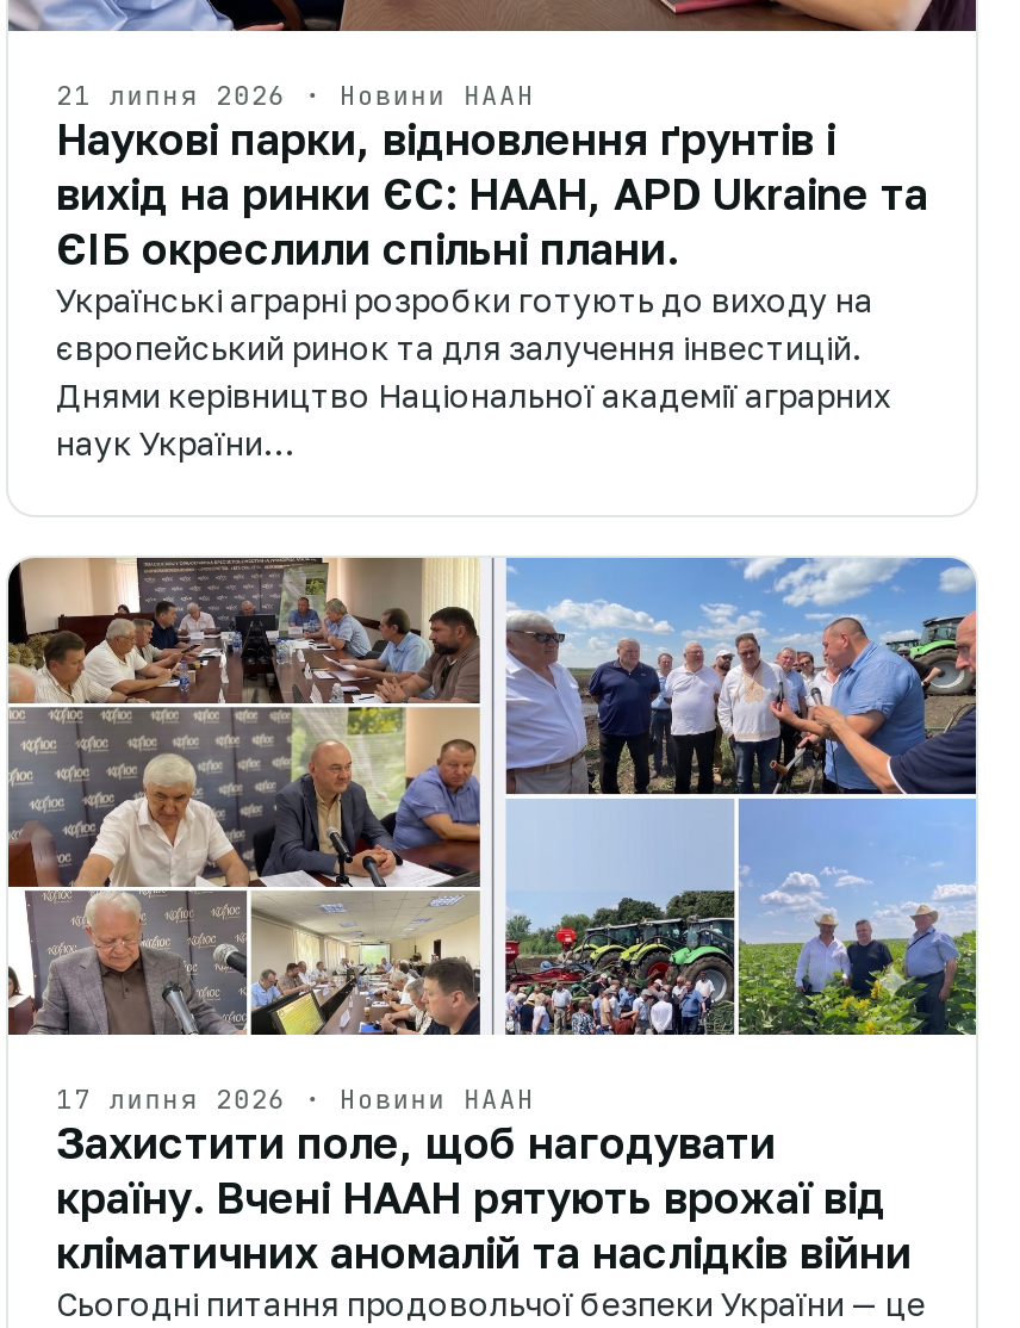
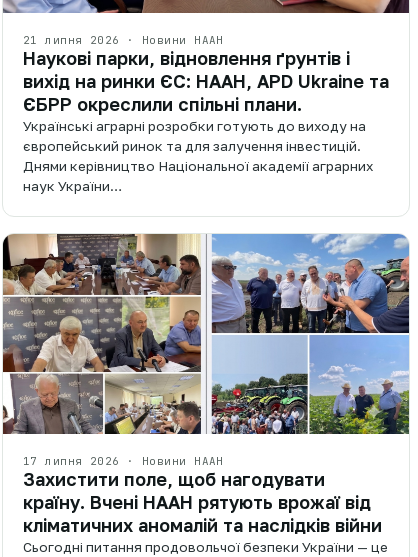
[56,222,678,274] ЄІБ окреслили спільні плани. -> [23,93,302,115] ЄБРР окреслили спільні плани.

